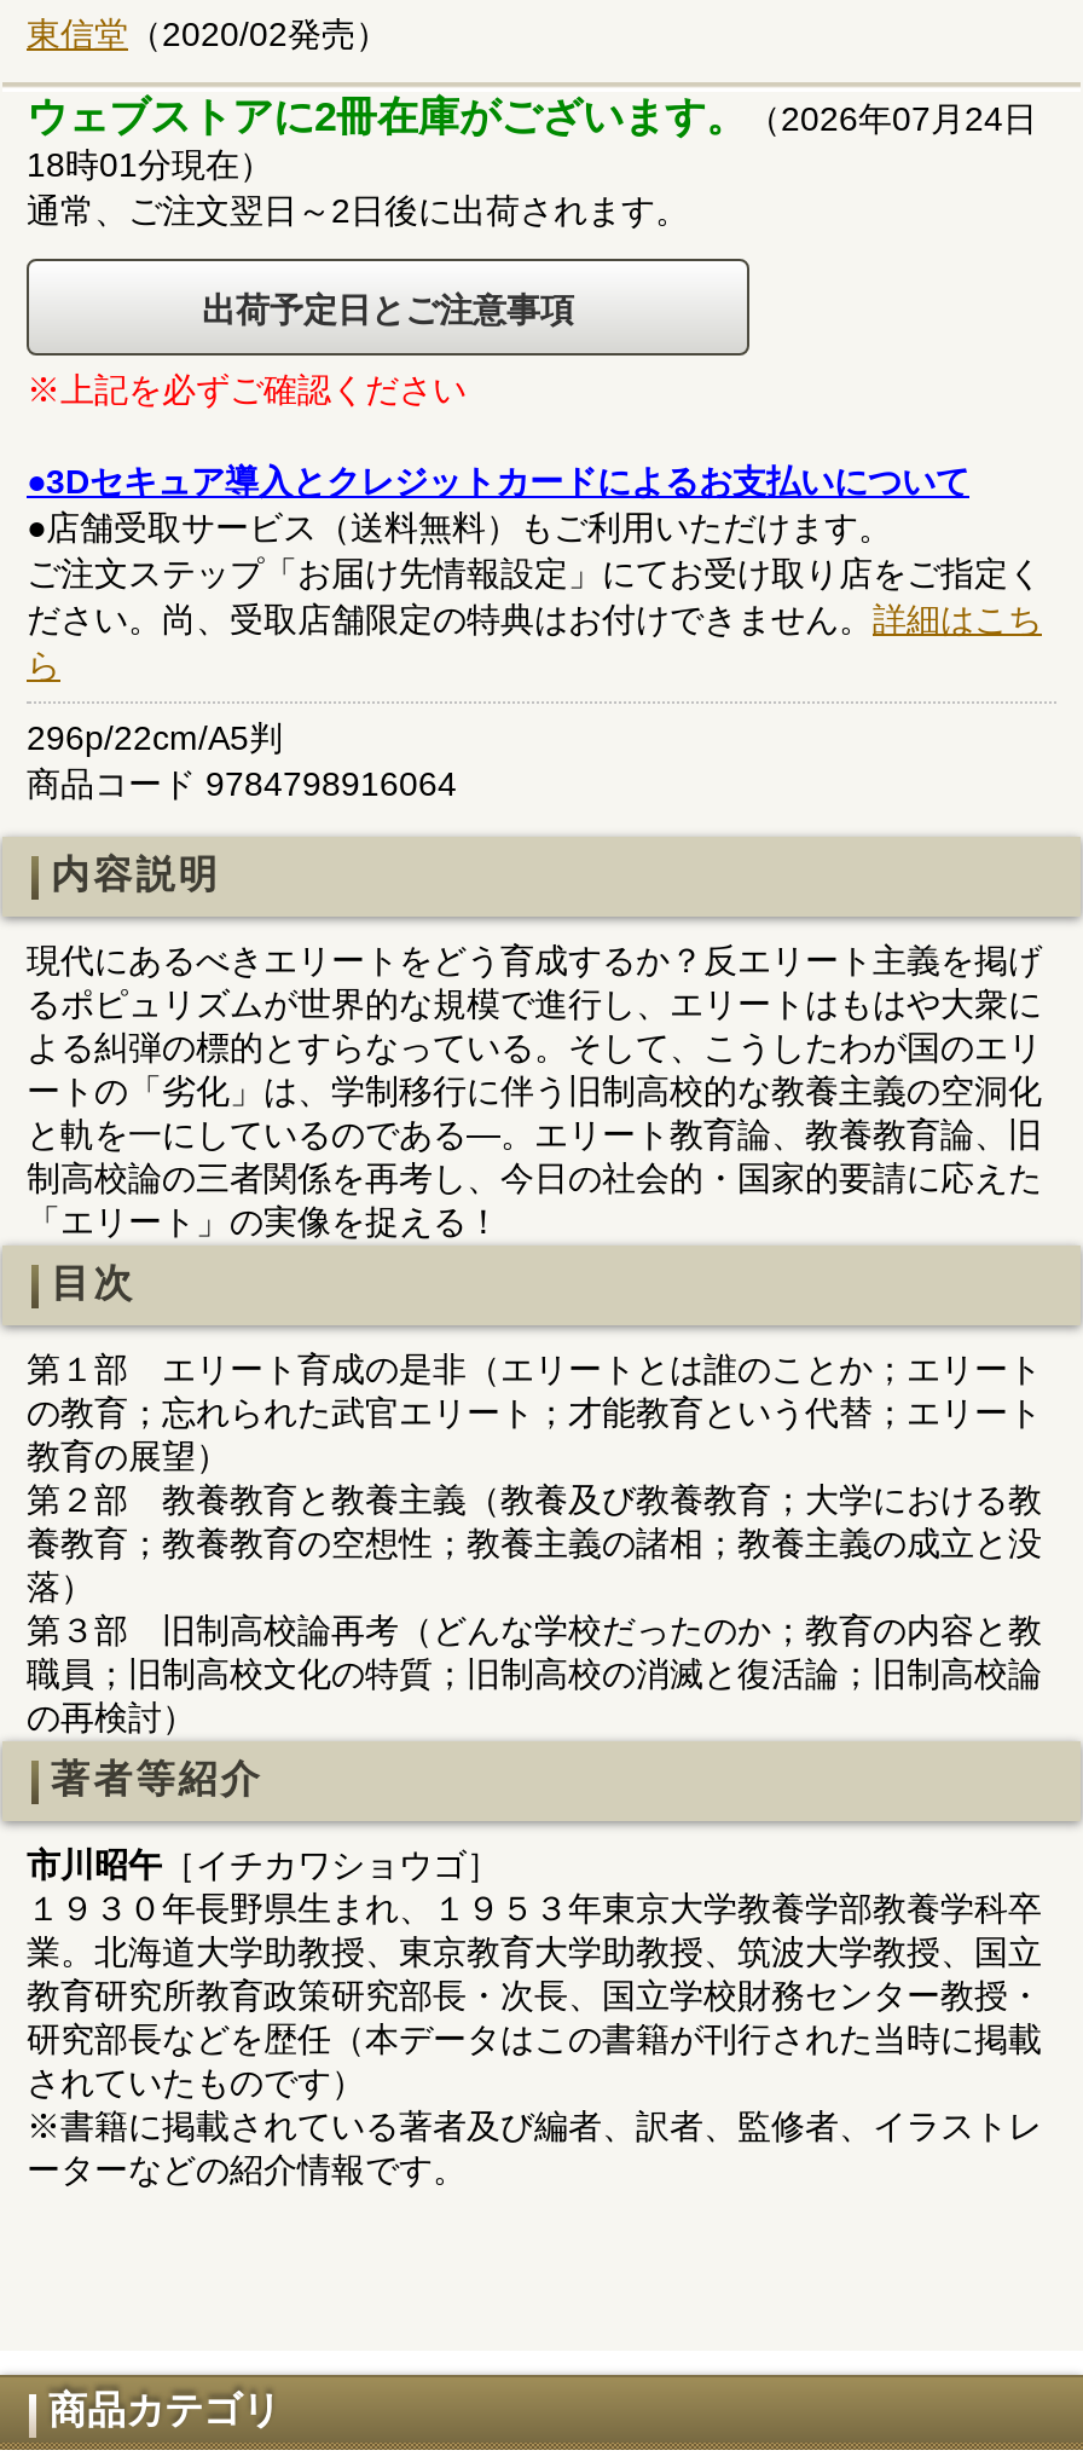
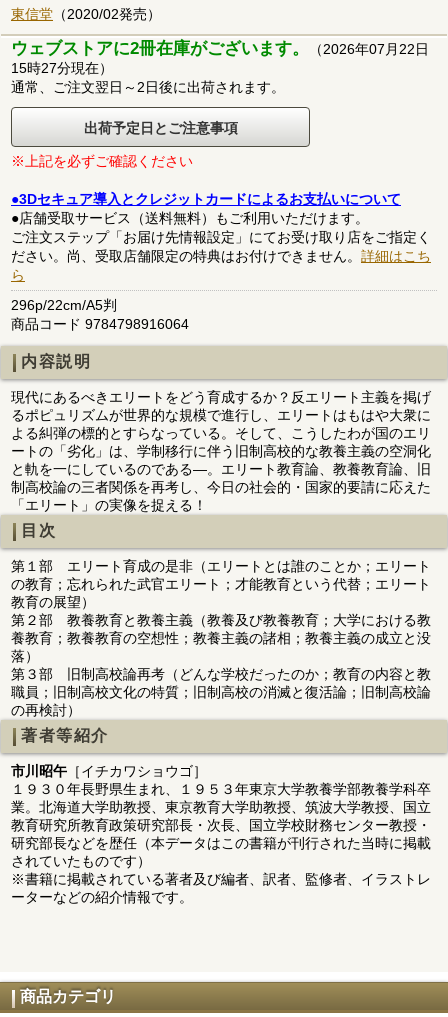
[27,94,1037,140] ウェブストアに2冊在庫がございます。（2026年07月24日 -> [11,39,429,58] ウェブストアに2冊在庫がございます。（2026年07月22日
[27,145,273,183] 18時01分現在） -> [11,60,113,76] 15時27分現在）

